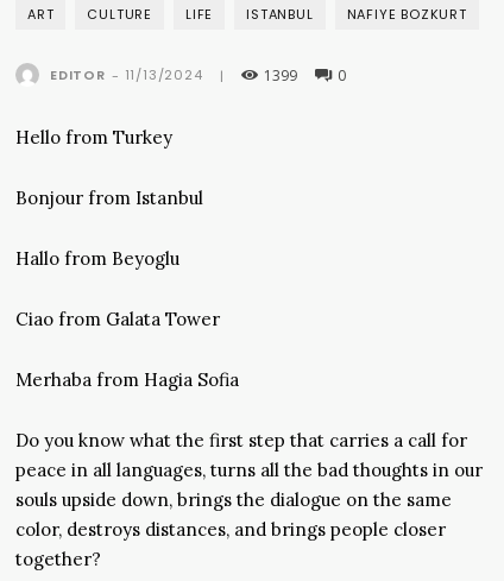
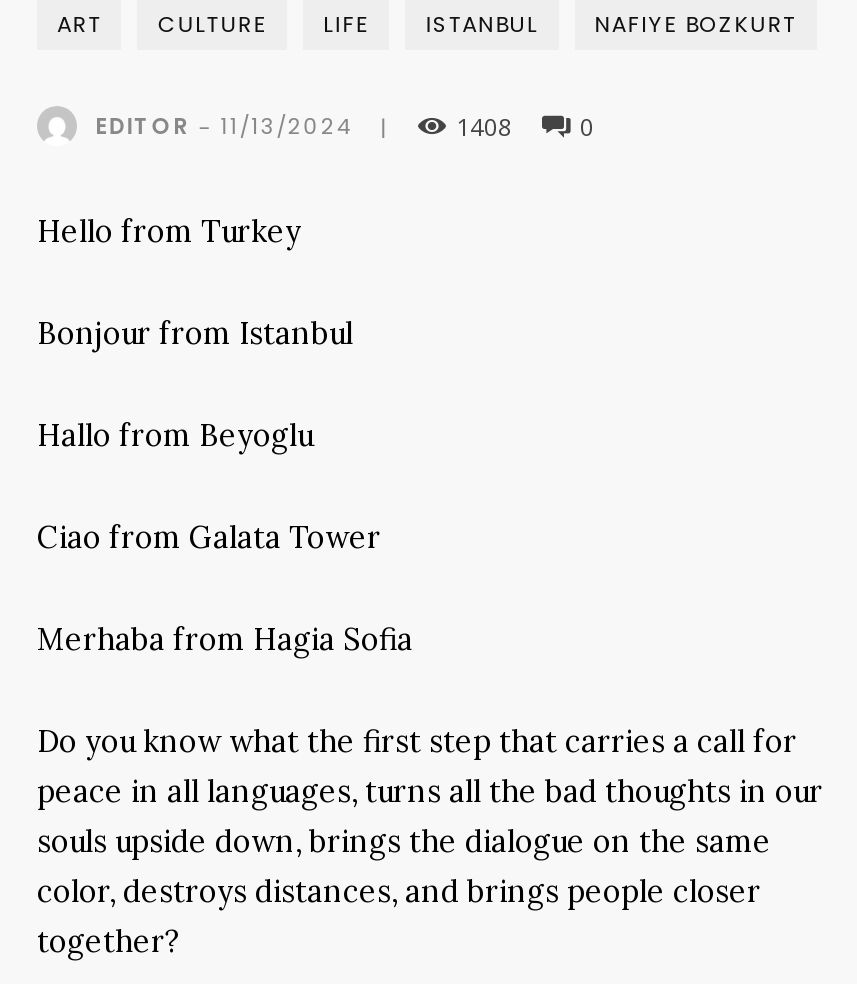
[264,65,346,85] 1399 0 -> [456,109,594,143] 1408 0

